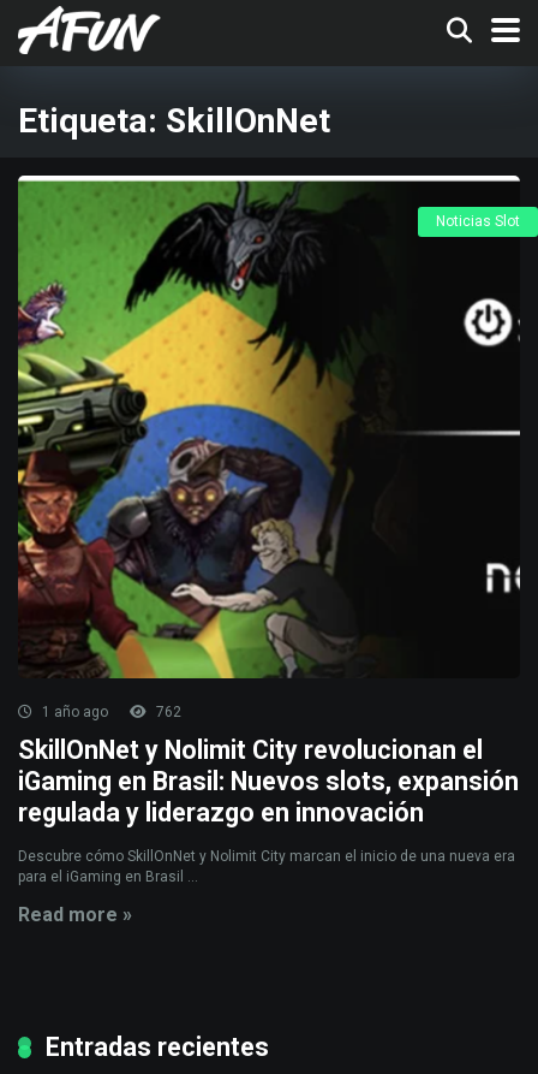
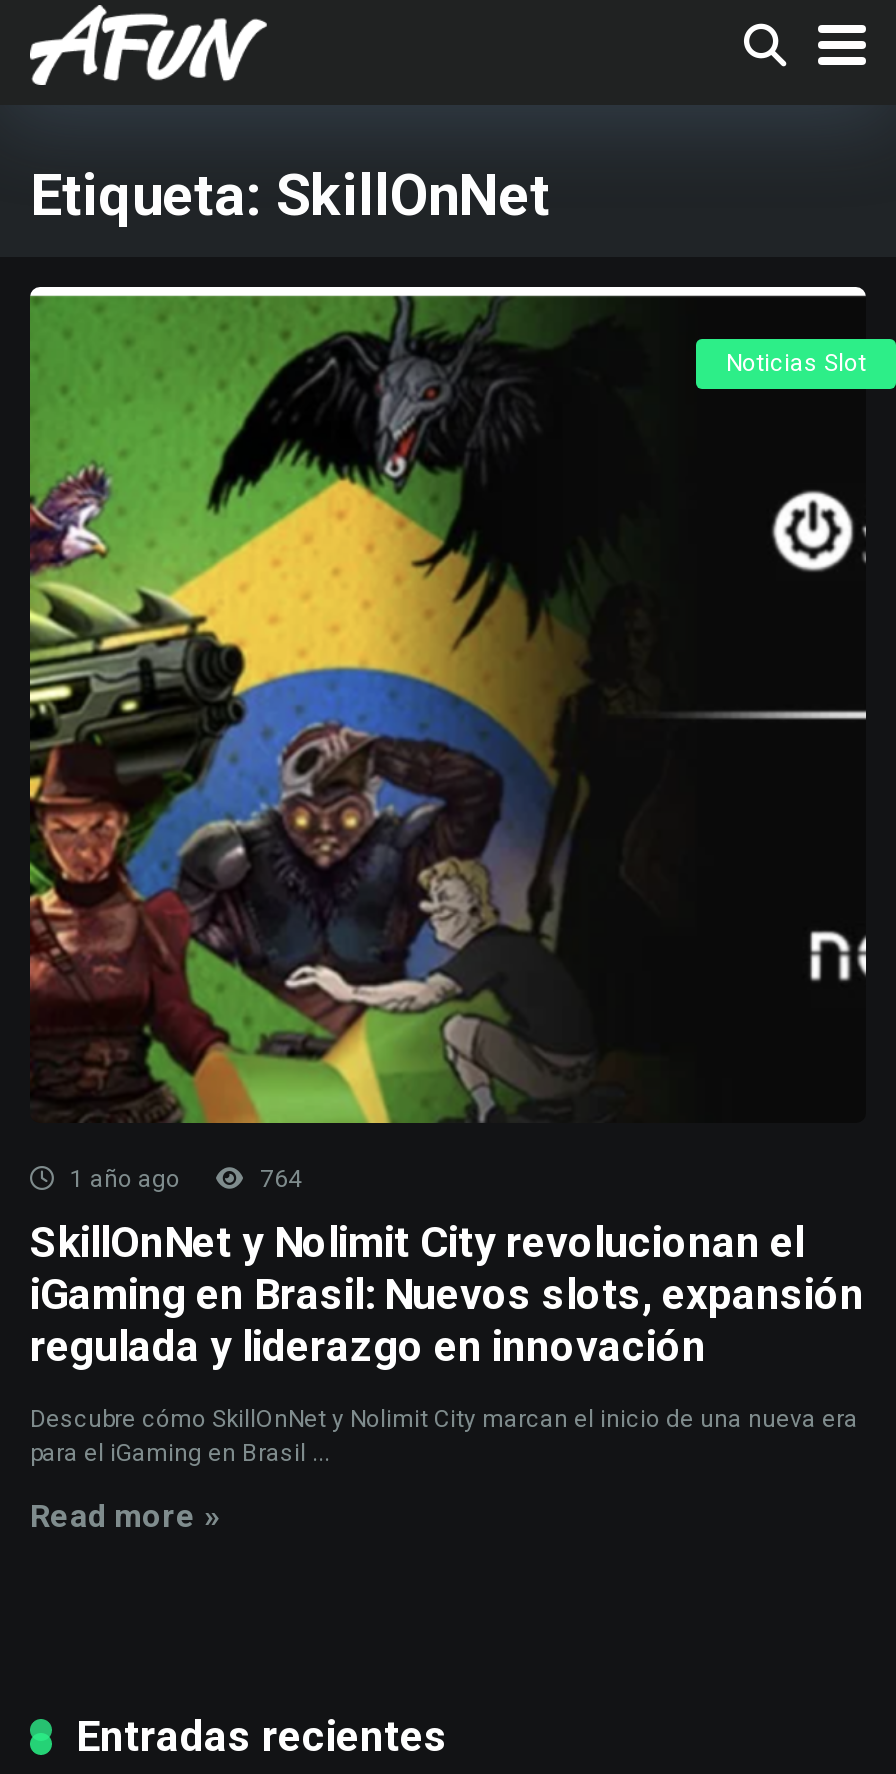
[153,704,181,720] 762 -> [254,1165,302,1193] 764

